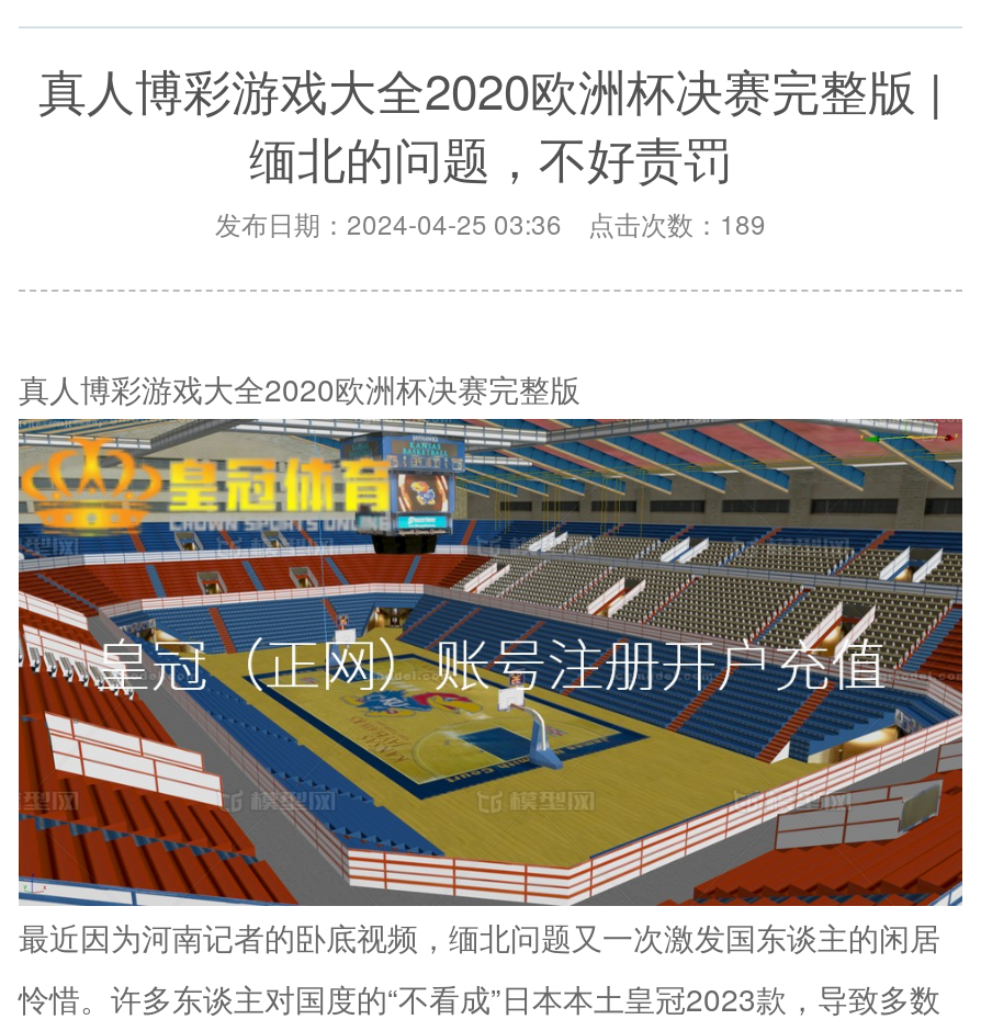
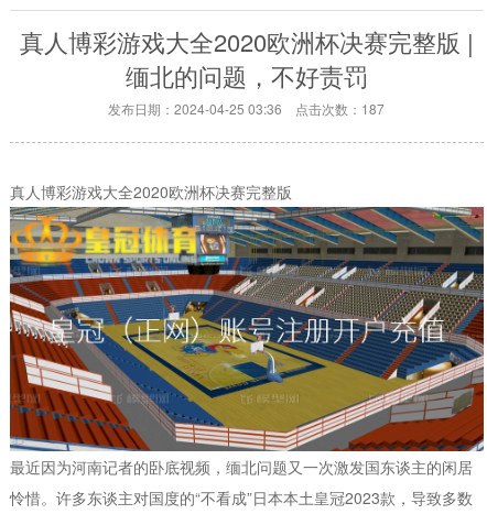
[215,203,766,240] 发布日期：2024-04-25 03:36 点击次数：189 -> [109,99,385,117] 发布日期：2024-04-25 03:36 点击次数：187

